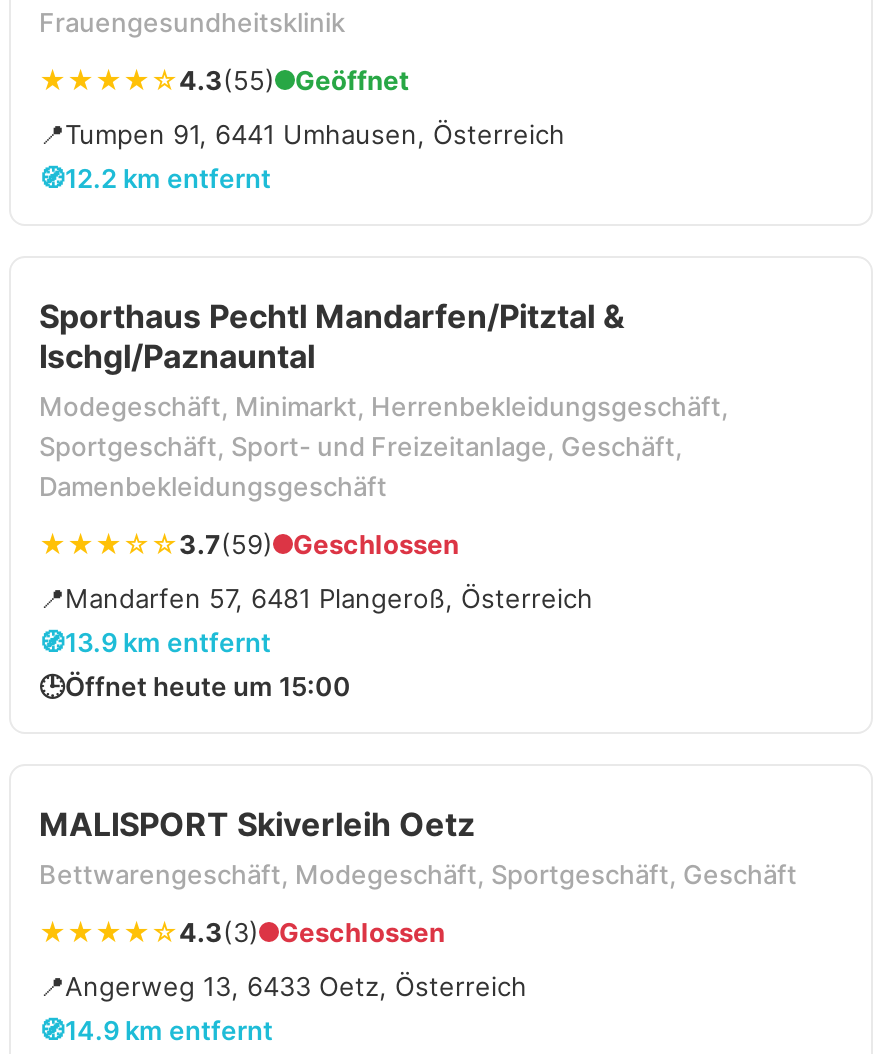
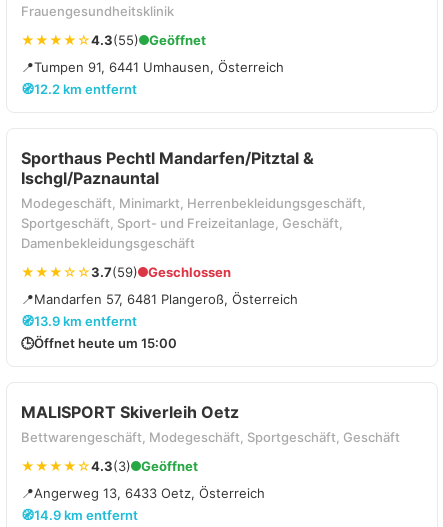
[279,916,445,948] Geschlossen -> [141,458,198,474] Geöffnet

